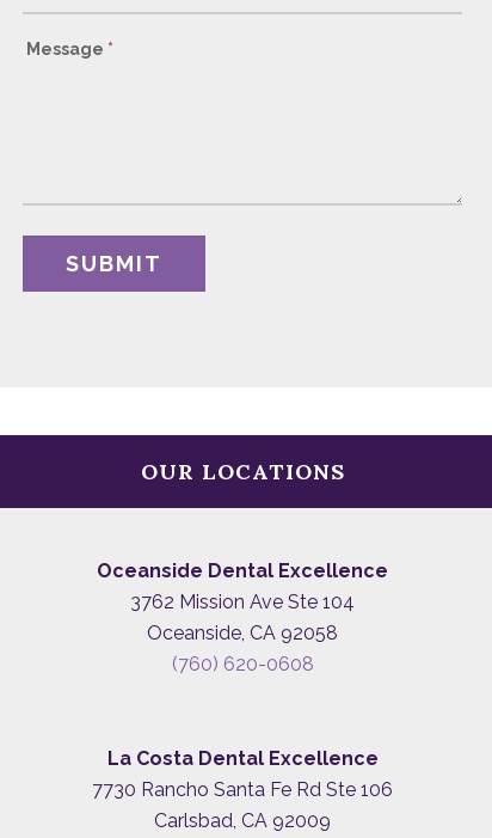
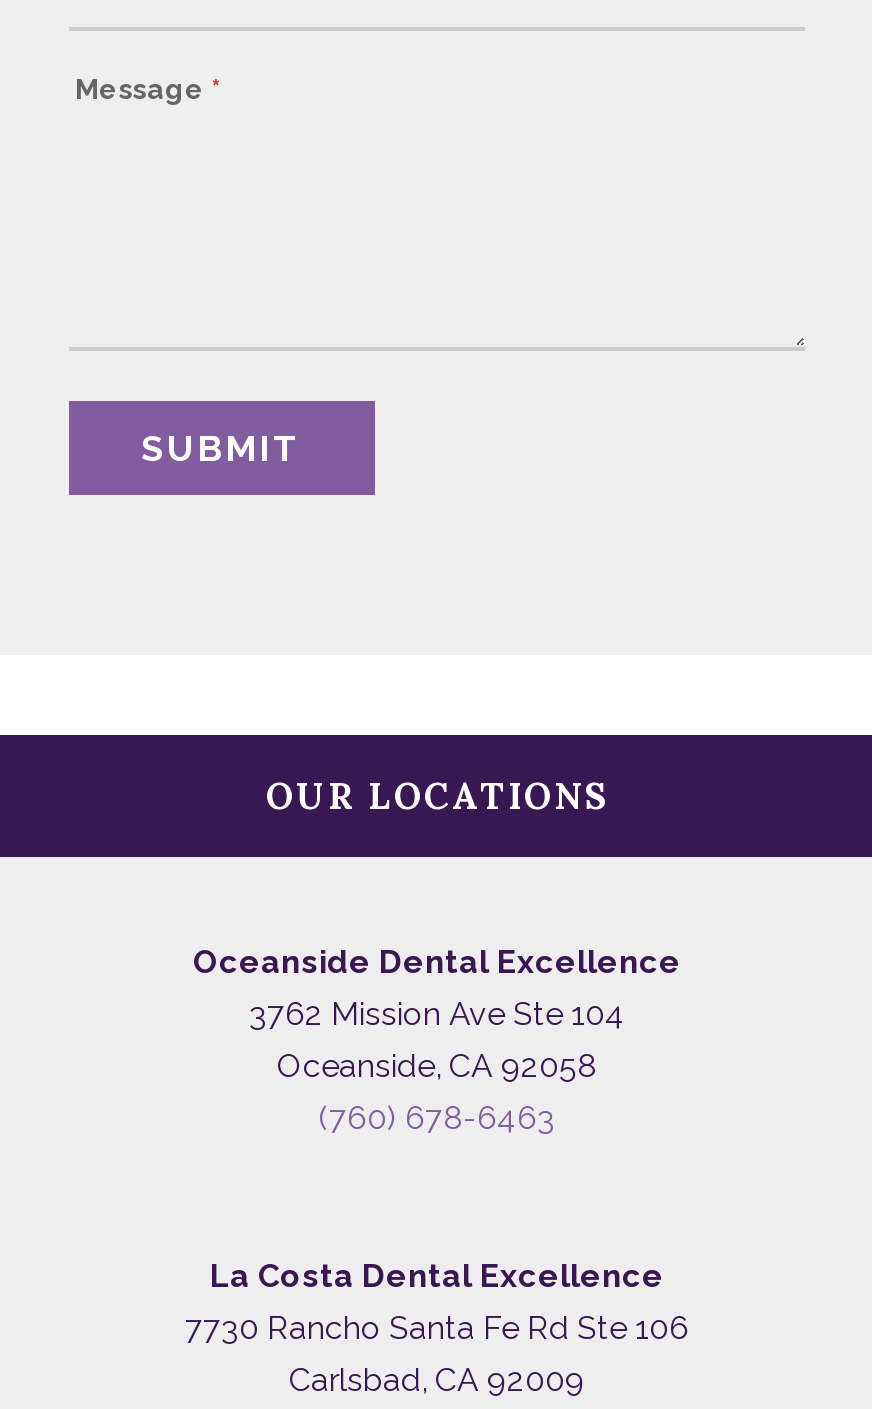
[171,652,313,675] (760) 620-0608 -> [319,1098,555,1136] (760) 678-6463

